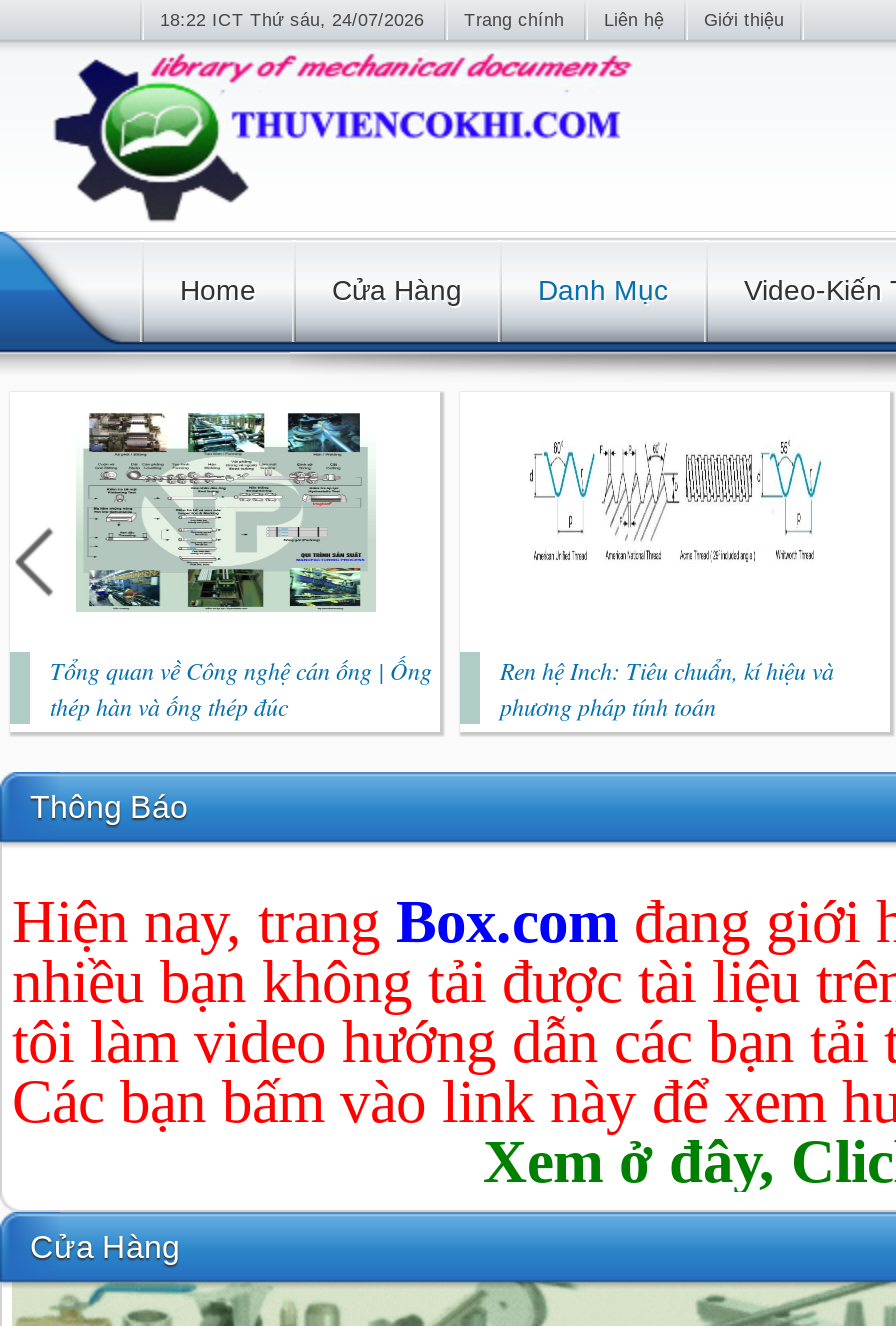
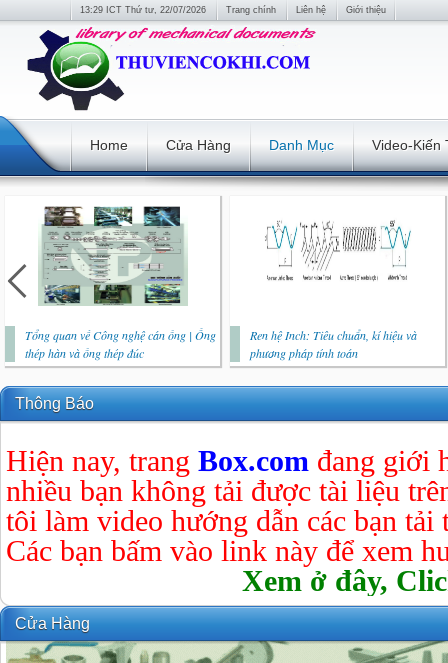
[160,10,784,30] 18:22 ICT Thứ sáu, 24/07/2026 Trang chính Liên hệ Giới thiệu -> [80,5,386,15] 13:29 ICT Thứ tư, 22/07/2026 Trang chính Liên hệ Giới thiệu

